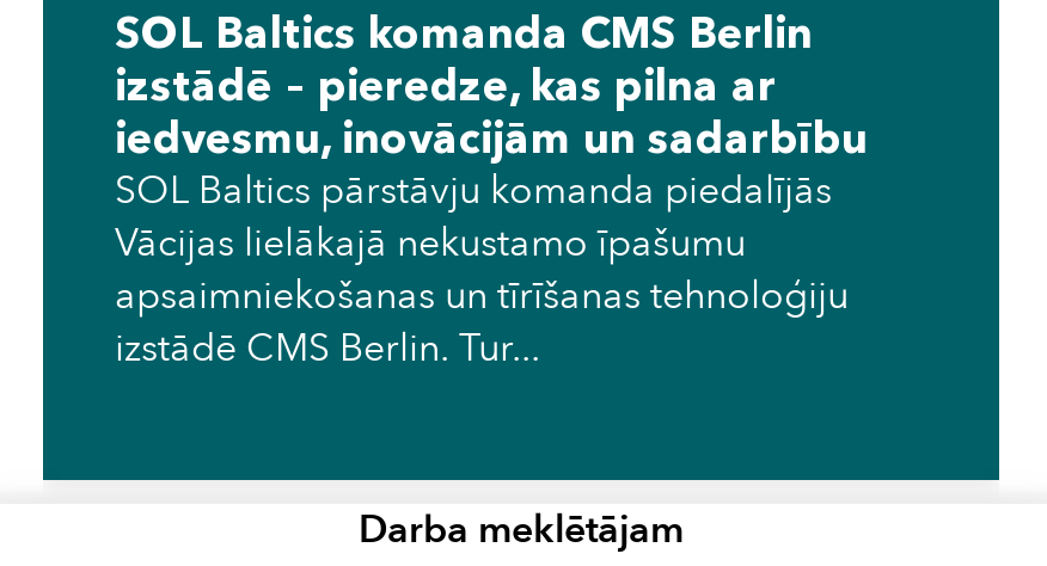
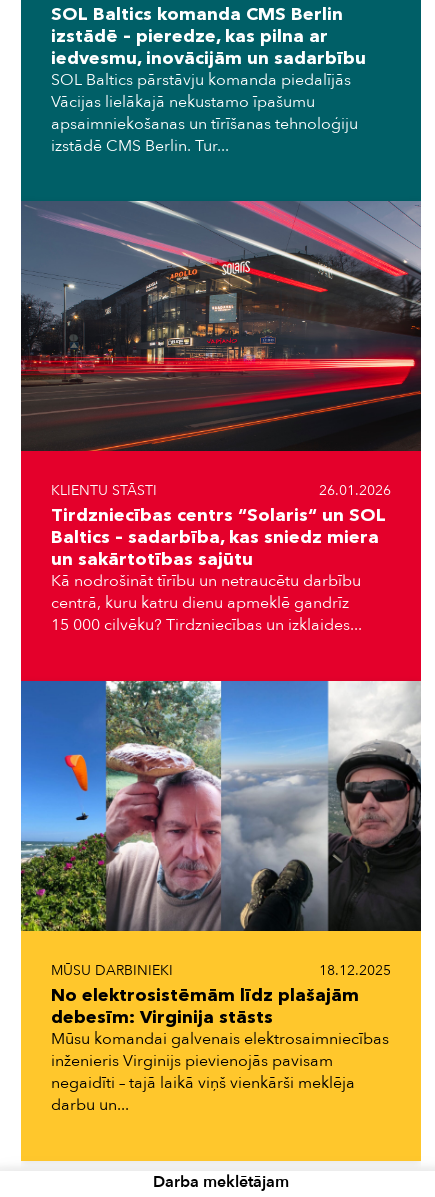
none -> [20,200,422,1162] [image] | KLIENTU STĀSTI | 26.01.2026 | Tirdzniecības centrs “Solaris“ un SOL | Baltics – sadarbība, kas sniedz miera | un sakārtotības sajūtu | Kā nodrošināt tīrību un netraucētu darbību | centrā, kuru katru dienu apmeklē gandrīz | 15 000 cilvēku? Tirdzniecības un izklaides...
none -> [51,961,391,1116] MŪSU DARBINIEKI | 18.12.2025 | No elektrosistēmām līdz plašajām | debesīm: Virginija stāsts | Mūsu komandai galvenais elektrosaimniecības | inženieris Virginijs pievienojās pavisam | negaidīti – tajā laikā viņš vienkārši meklēja | darbu un...

